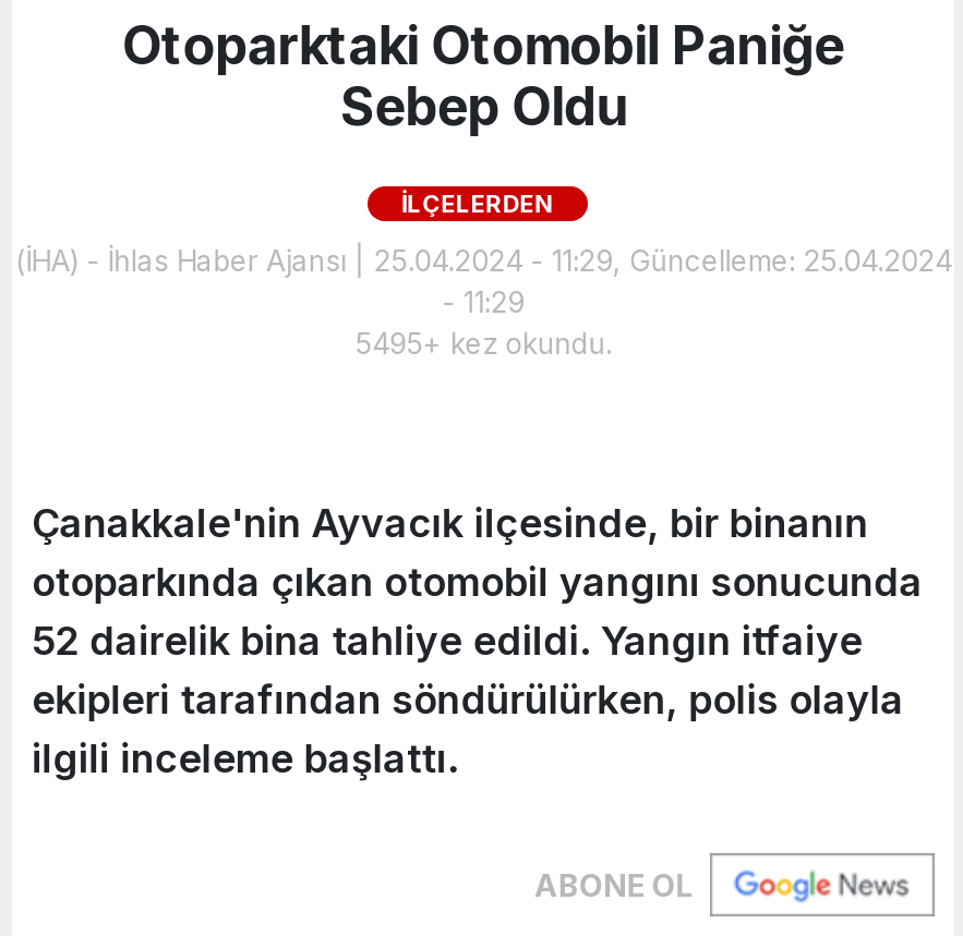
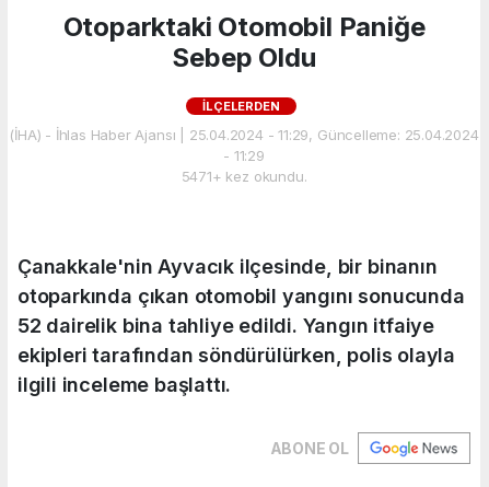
[355,325,612,360] 5495+ kez okundu. -> [181,167,307,185] 5471+ kez okundu.

